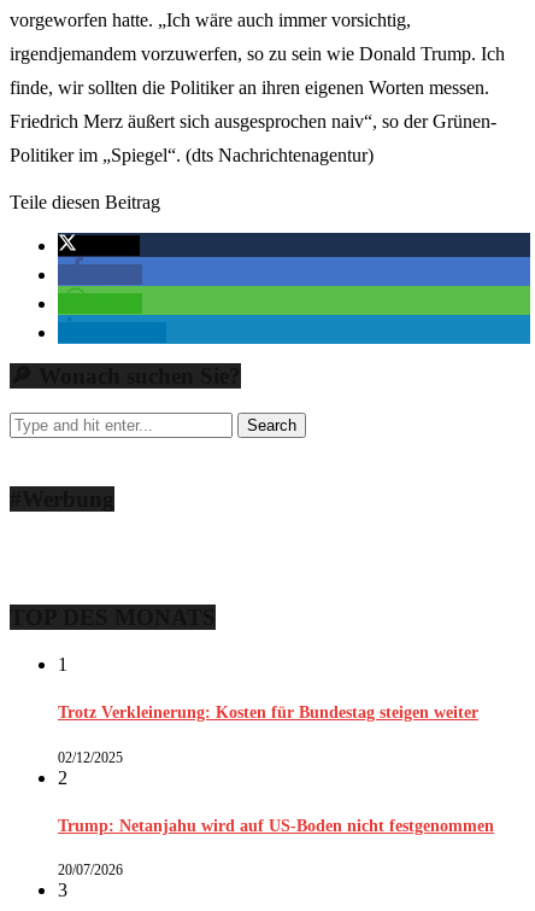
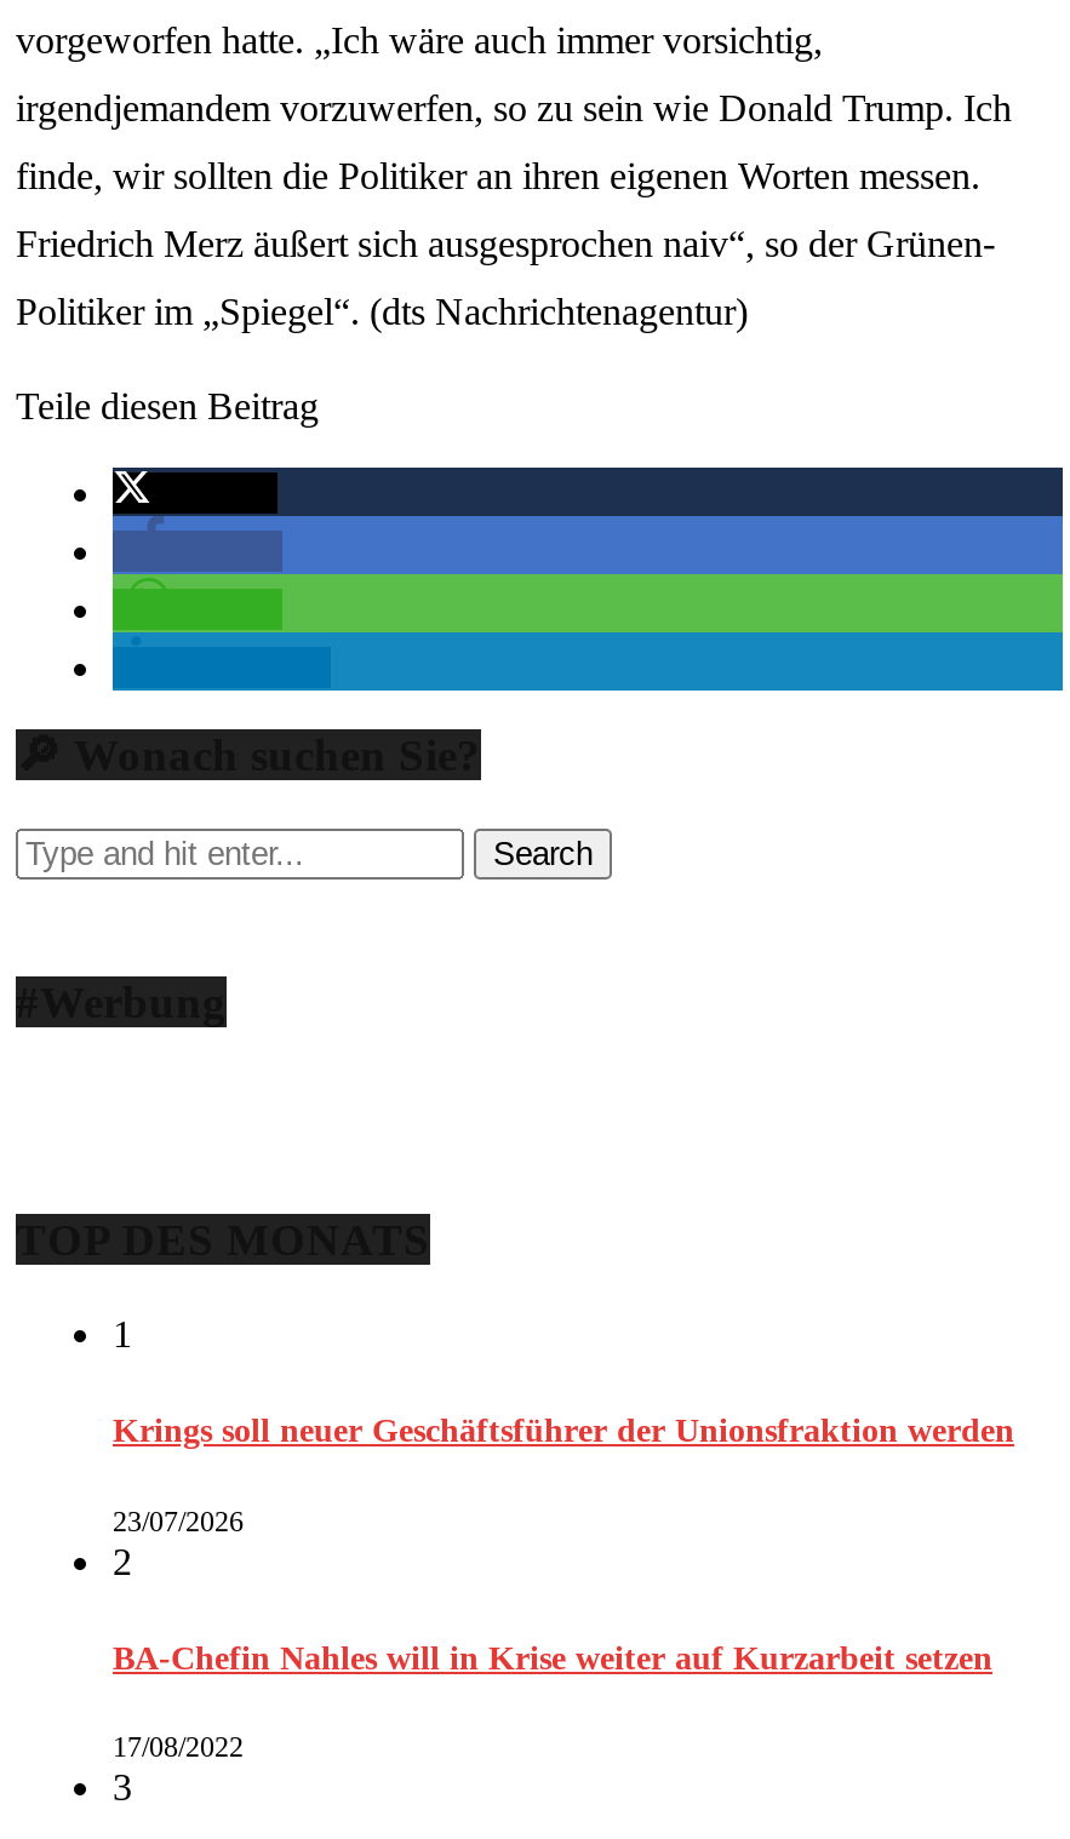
[58,704,478,722] Trotz Verkleinerung: Kosten für Bundestag steigen weiter -> [113,1414,1014,1450] Krings soll neuer Geschäftsführer der Unionsfraktion werden
[58,749,123,766] 02/12/2025 -> [113,1504,244,1538] 23/07/2026
[58,817,494,835] Trump: Netanjahu wird auf US-Boden nicht festgenommen -> [113,1640,992,1677] BA-Chefin Nahles will in Krise weiter auf Kurzarbeit setzen
[58,862,123,879] 20/07/2026 -> [113,1730,244,1764] 17/08/2022

